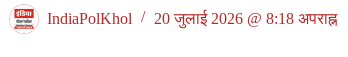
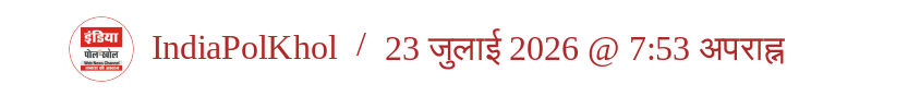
[47,10,337,27] IndiaPolKhol 20 जुलाई 2026 @ 8:18 अपराह्न -> [152,29,784,67] IndiaPolKhol 23 जुलाई 2026 @ 7:53 अपराह्न

